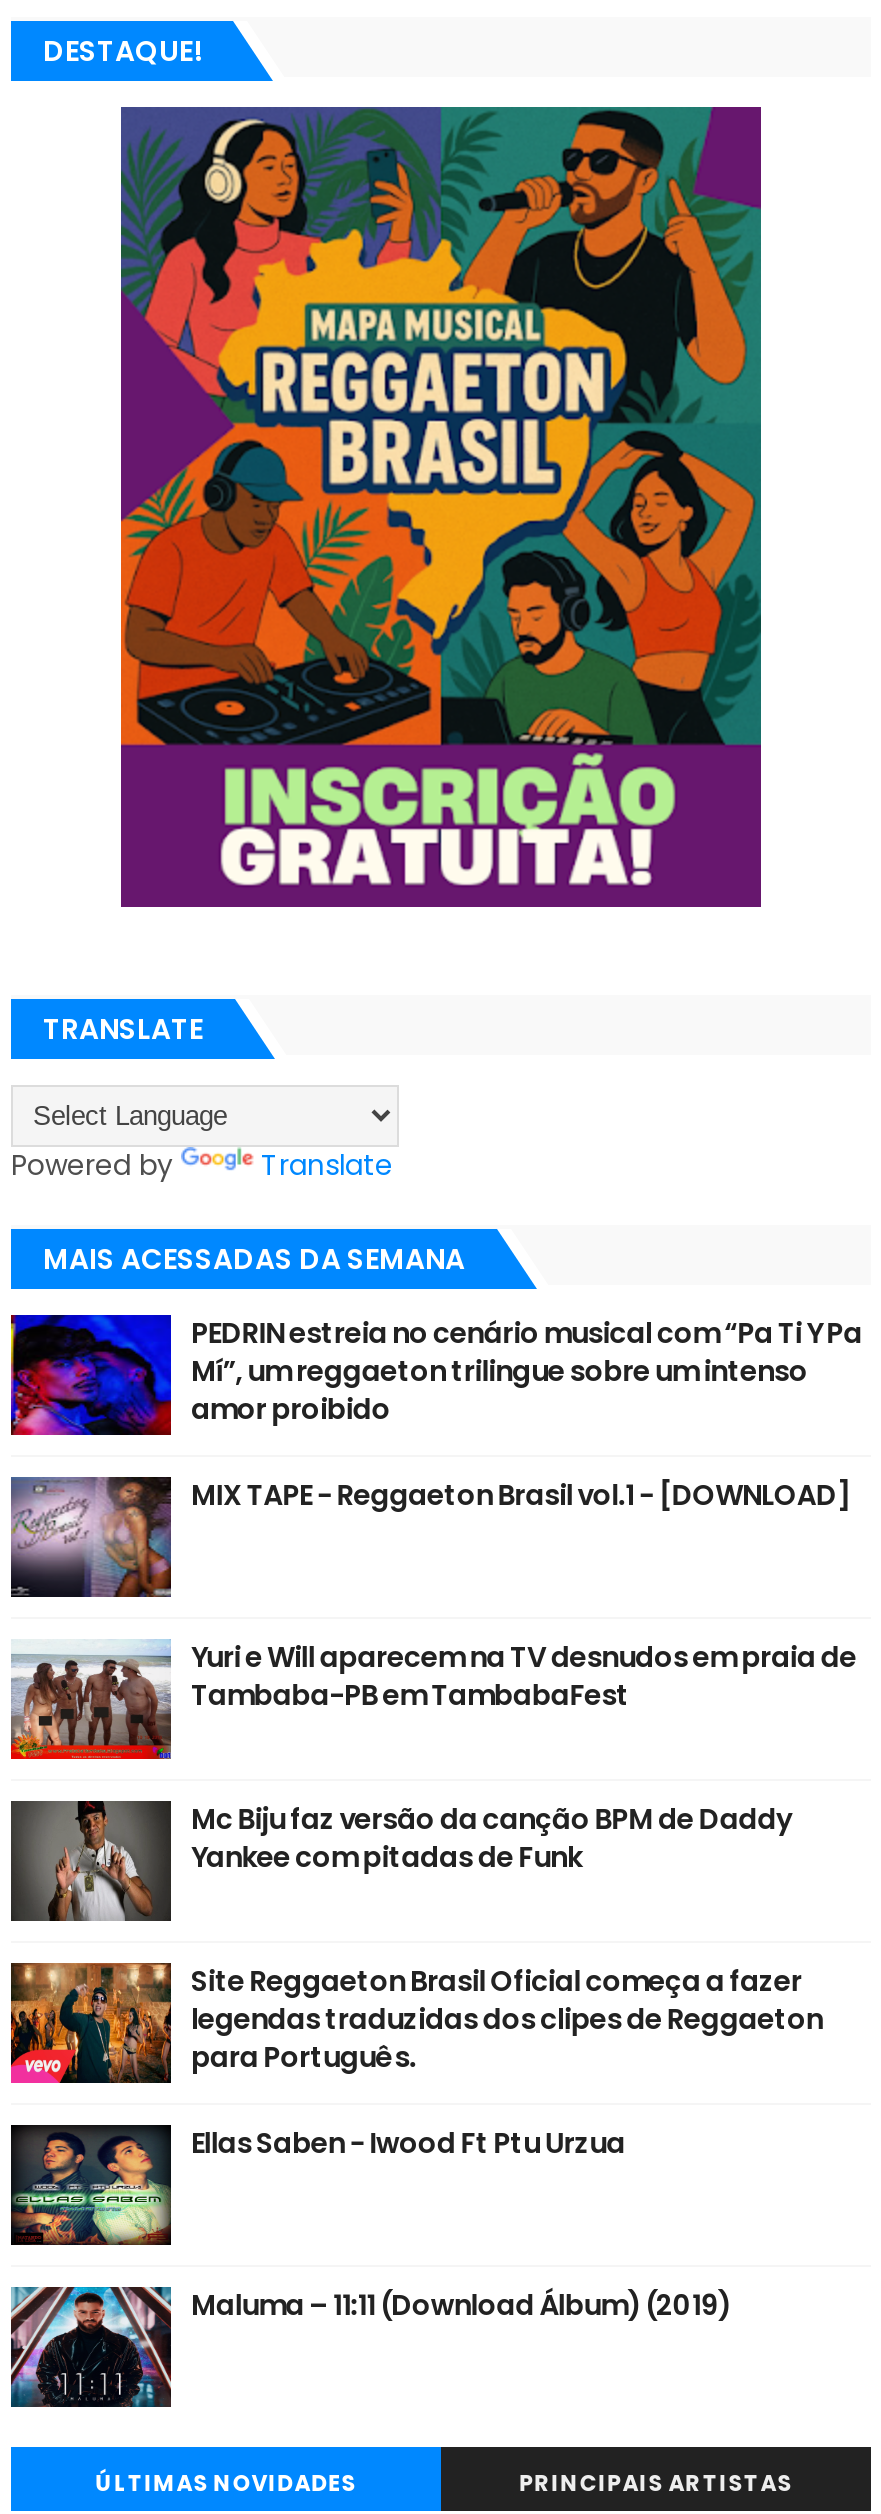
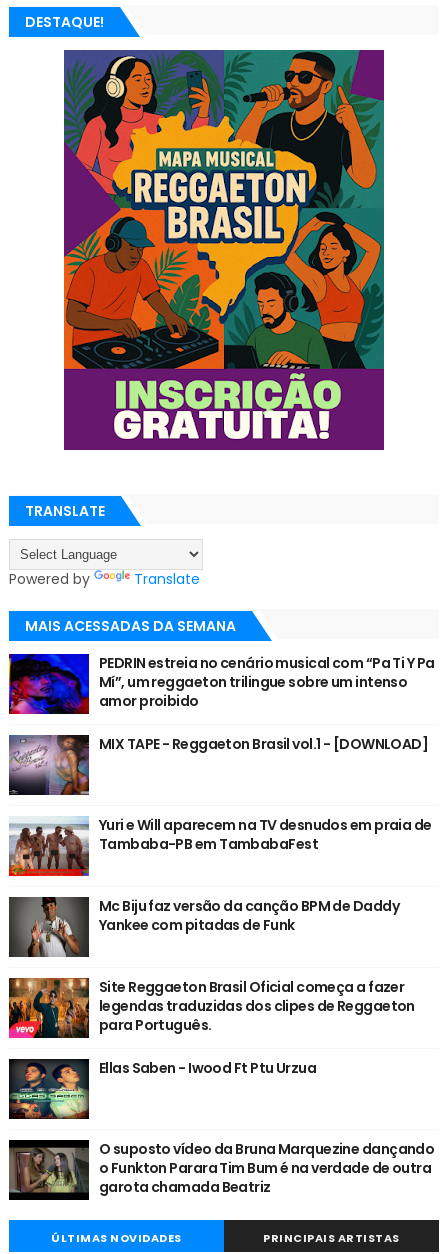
[11,2285,730,2409] [image] | Maluma – 11:11 (Download Álbum) (2019) -> [8,1139,434,1201] [image] | O suposto vídeo da Bruna Marquezine dançando | o Funkton Parara Tim Bum é na verdade de outra | garota chamada Beatriz

